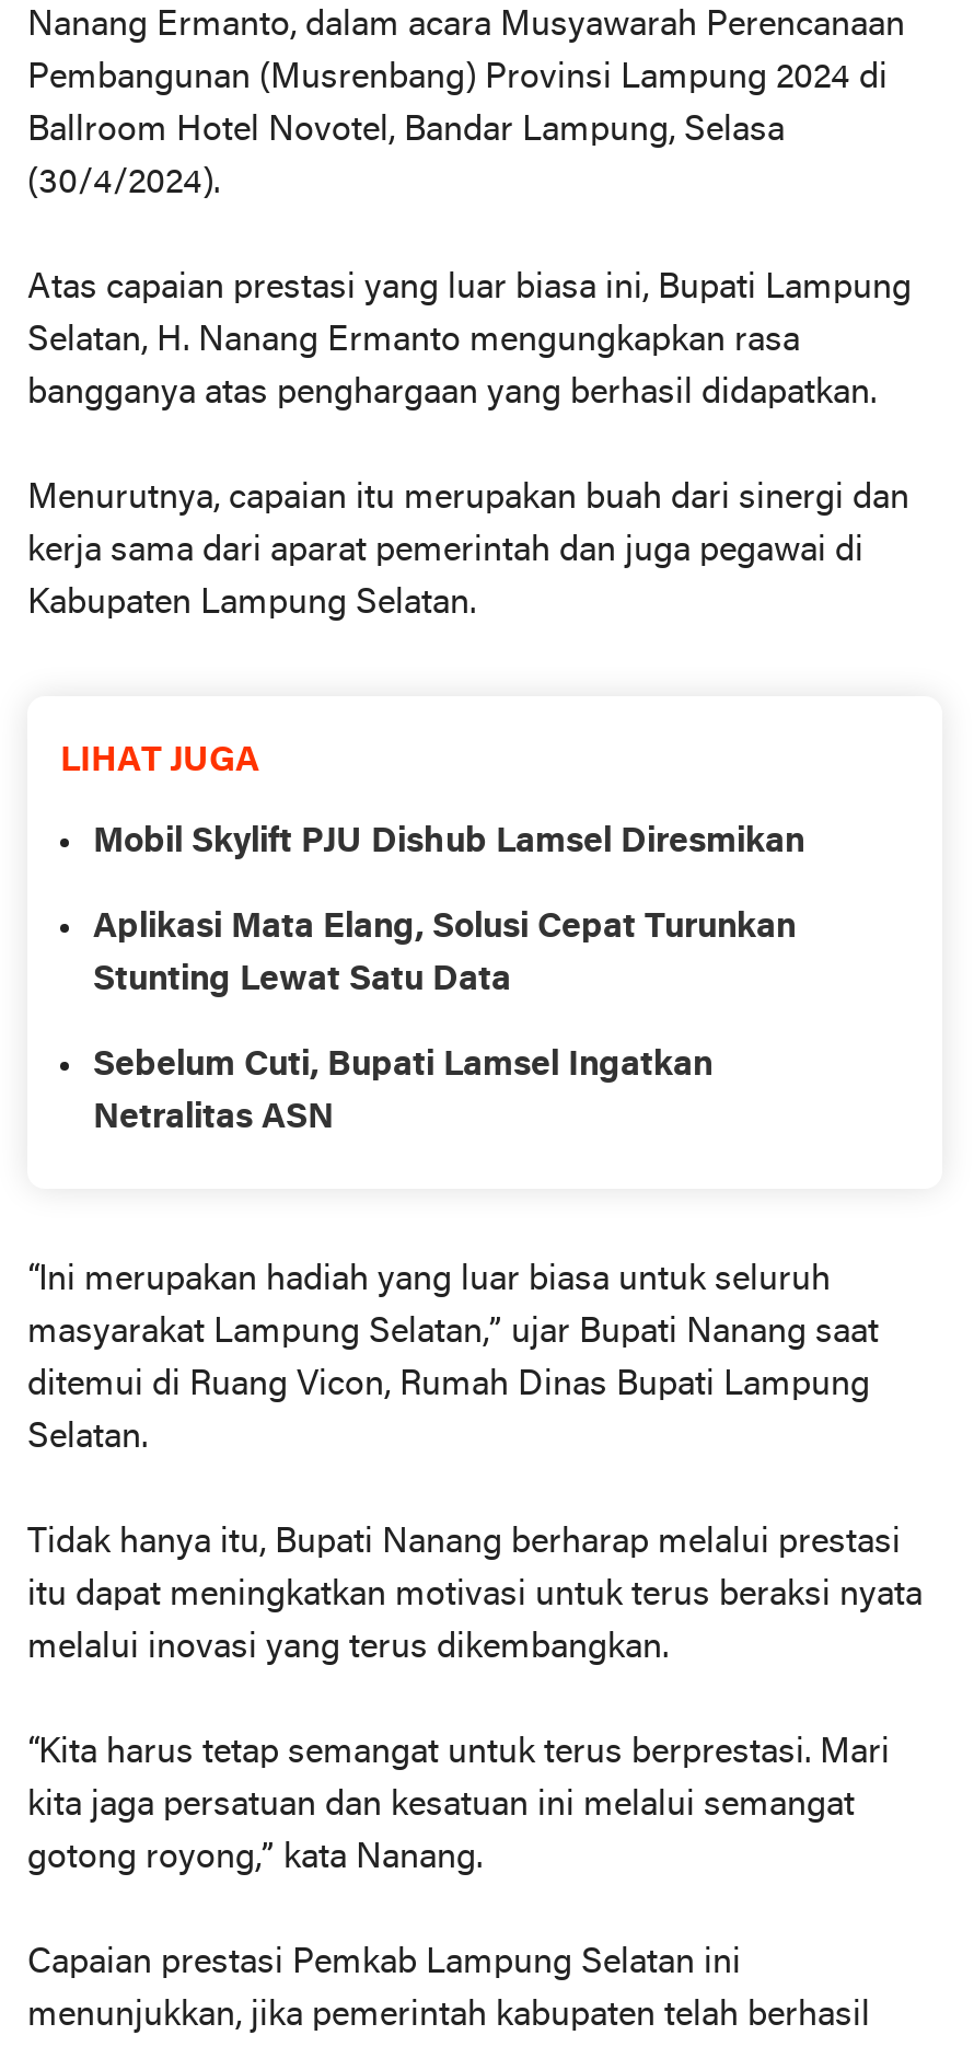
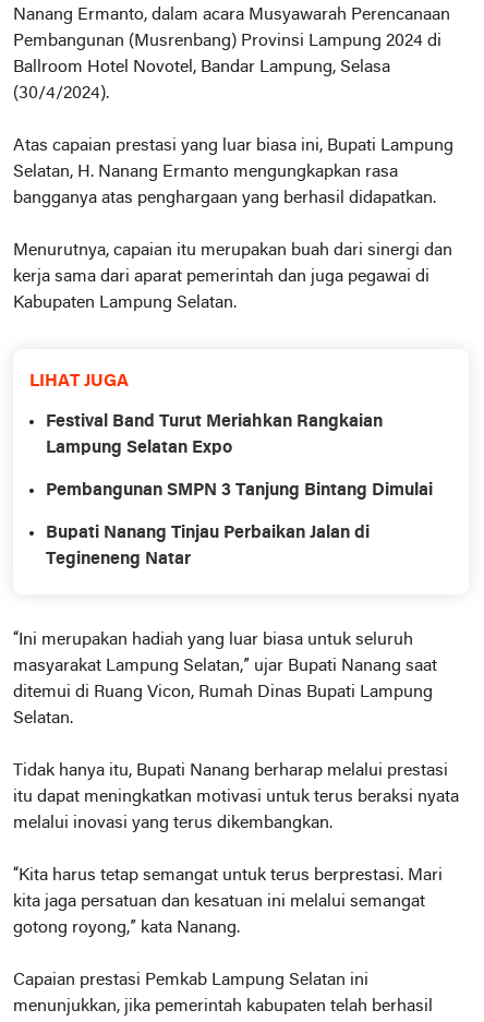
[93,826,804,861] Mobil Skylift PJU Dishub Lamsel Diresmikan -> [46,414,383,431] Festival Band Turut Meriahkan Rangkaian
[93,912,796,947] Aplikasi Mata Elang, Solusi Cepat Turunkan -> [46,440,232,458] Lampung Selatan Expo
[93,964,511,999] Stunting Lewat Satu Data -> [46,483,433,500] Pembangunan SMPN 3 Tanjung Bintang Dimulai
[93,1050,712,1085] Sebelum Cuti, Bupati Lamsel Ingatkan -> [46,525,370,543] Bupati Nanang Tinjau Perbaikan Jalan di
[93,1102,334,1137] Netralitas ASN -> [46,551,191,569] Tegineneng Natar

